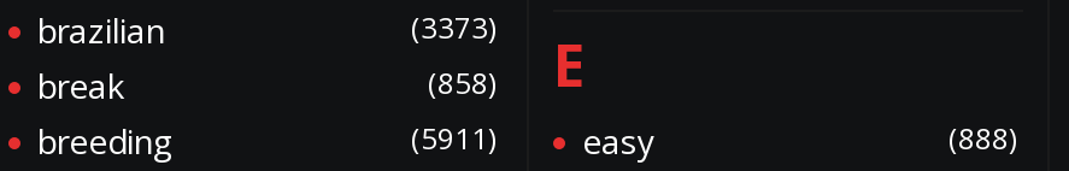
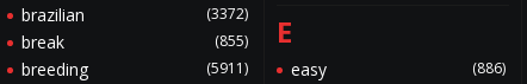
[411,8,495,49] (3373) -> [206,4,248,24] (3372)
[428,64,495,105] (858) -> [215,31,248,51] (855)
[948,119,1016,160] (888) -> [472,58,506,79] (886)

